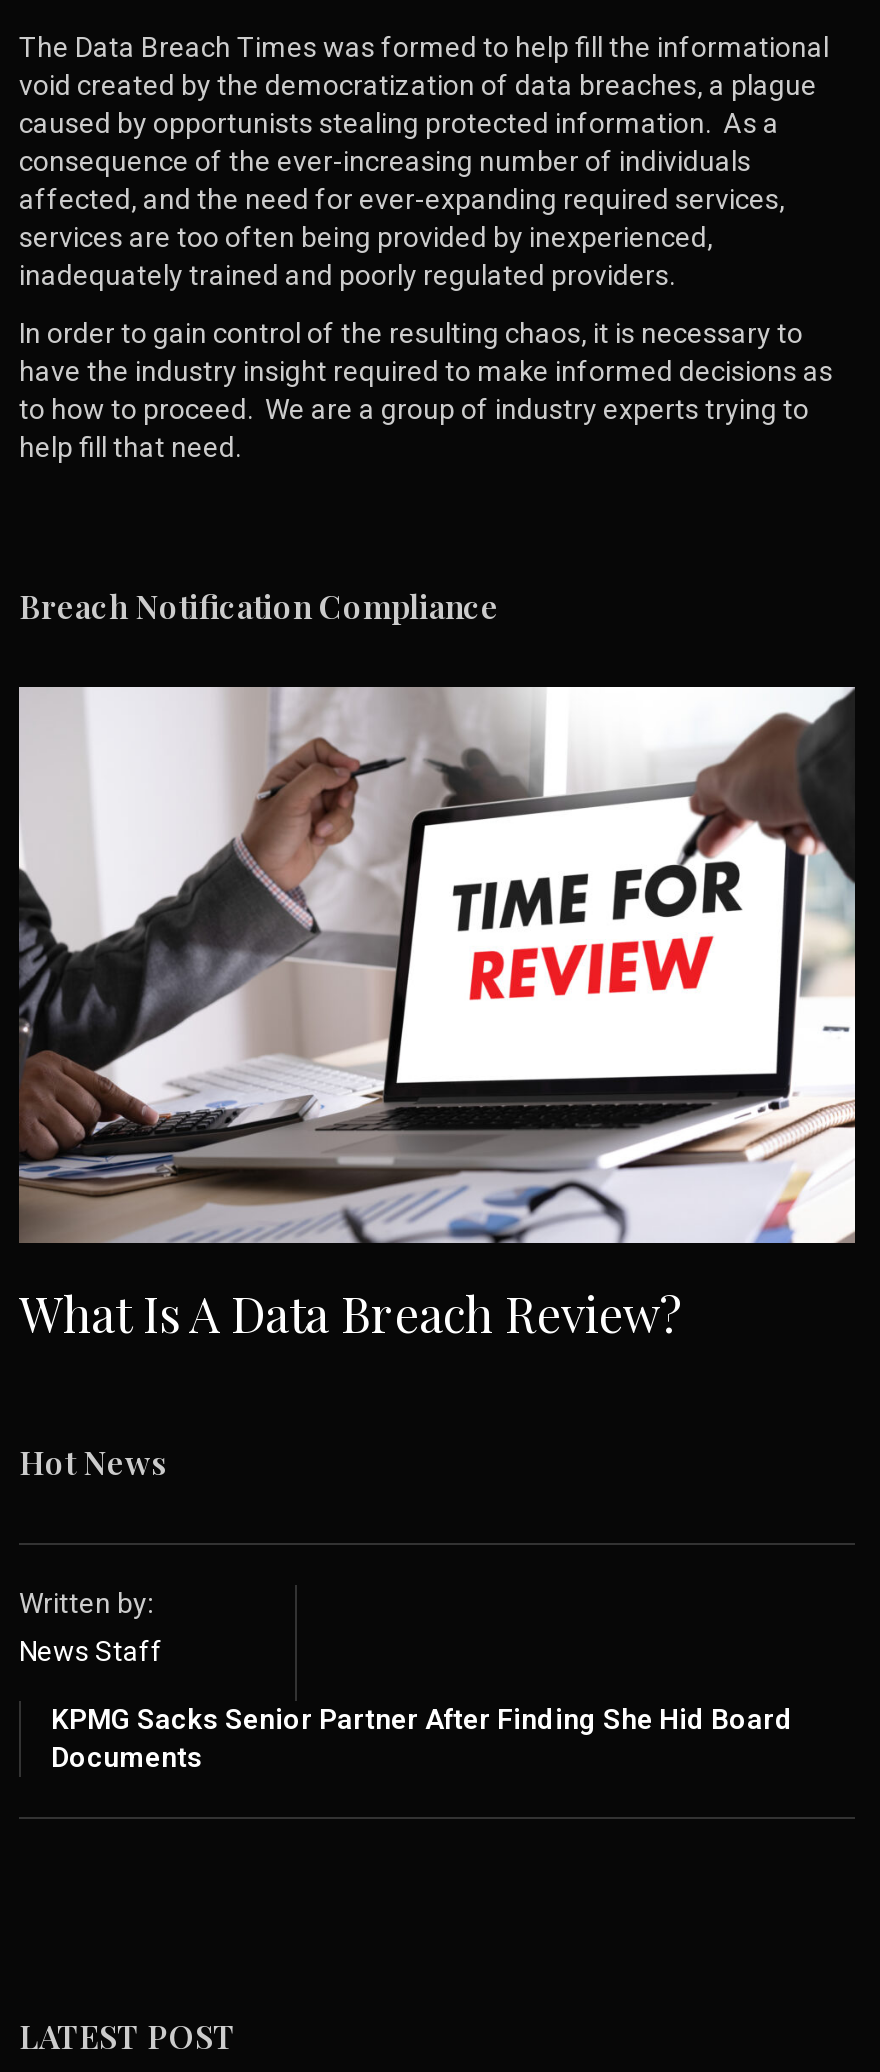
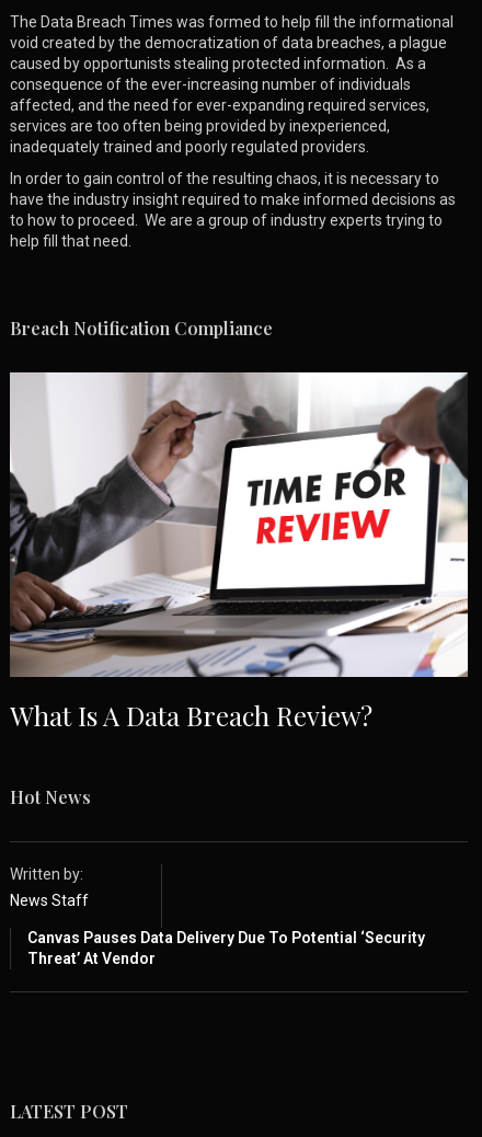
[51,1704,793,1774] KPMG Sacks Senior Partner After Finding She Hid Board | Documents -> [27,929,425,968] Canvas Pauses Data Delivery Due To Potential ‘Security | Threat’ At Vendor

